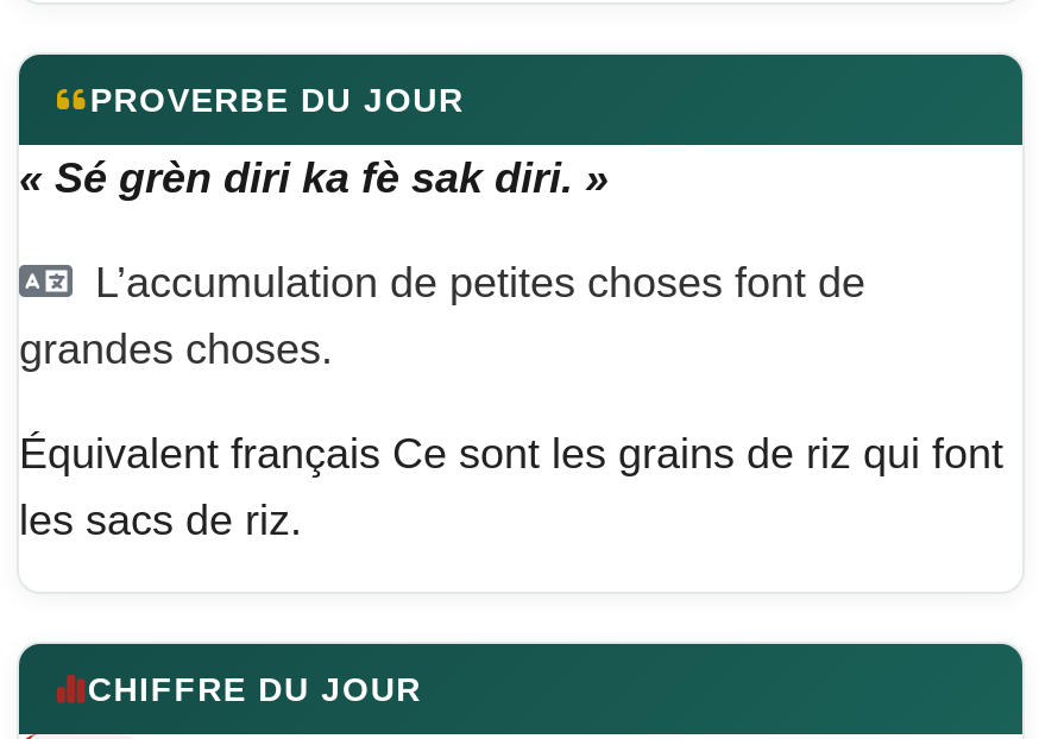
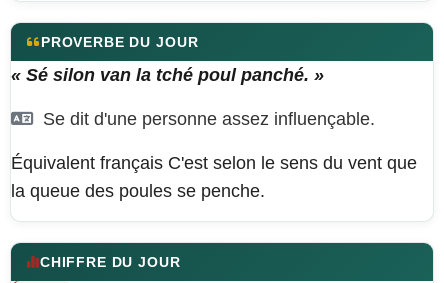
[19,155,609,202] « Sé grèn diri ka fè sak diri. » -> [11,65,324,85] « Sé silon van la tché poul panché. »
[19,259,865,373] L’accumulation de petites choses font de | grandes choses. -> [38,109,375,129] Se dit d'une personne assez influençable.
[19,430,1003,544] Équivalent français Ce sont les grains de riz qui font | les sacs de riz. -> [11,153,417,201] Équivalent français C'est selon le sens du vent que | la queue des poules se penche.

